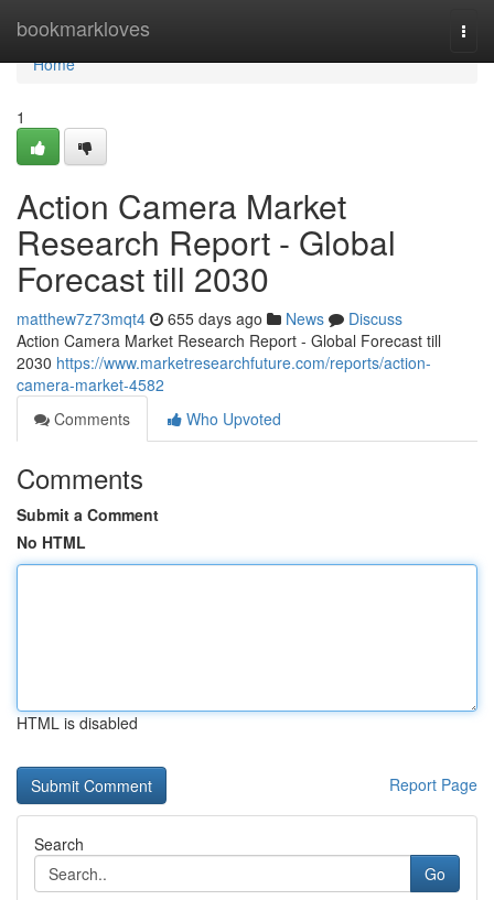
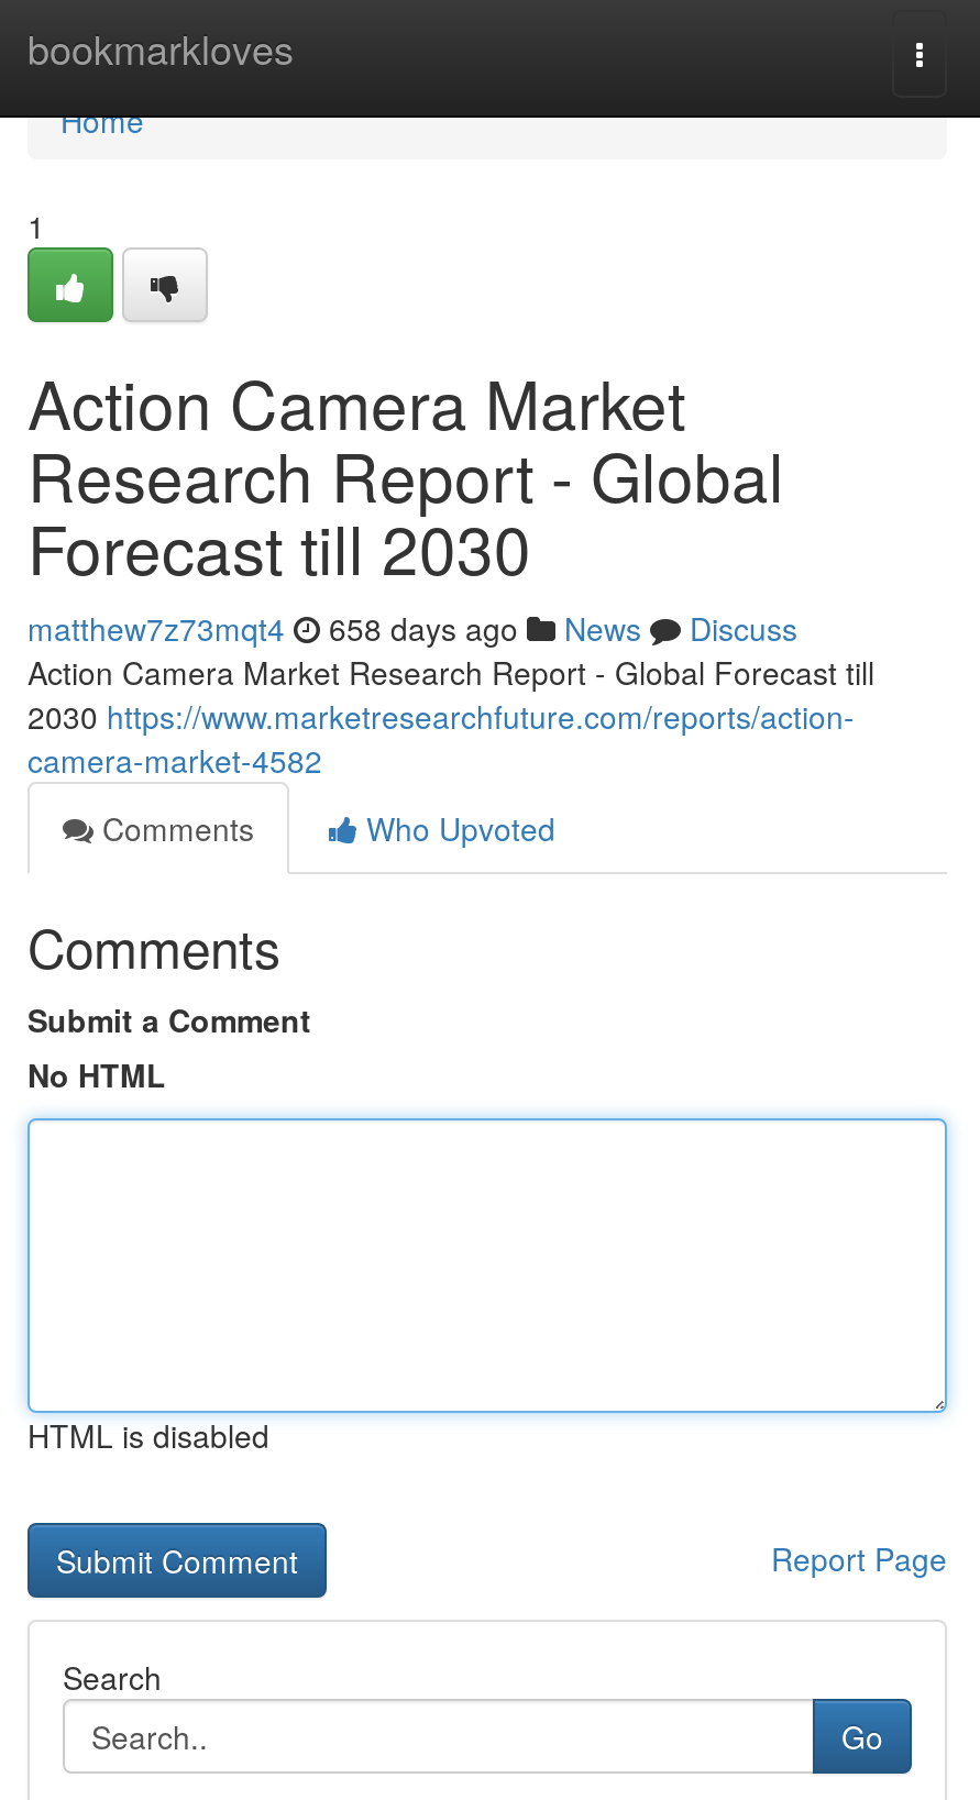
[17,307,402,329] matthew7z73mqt4 655 days ago News Discuss -> [27,606,797,650] matthew7z73mqt4 658 days ago News Discuss

